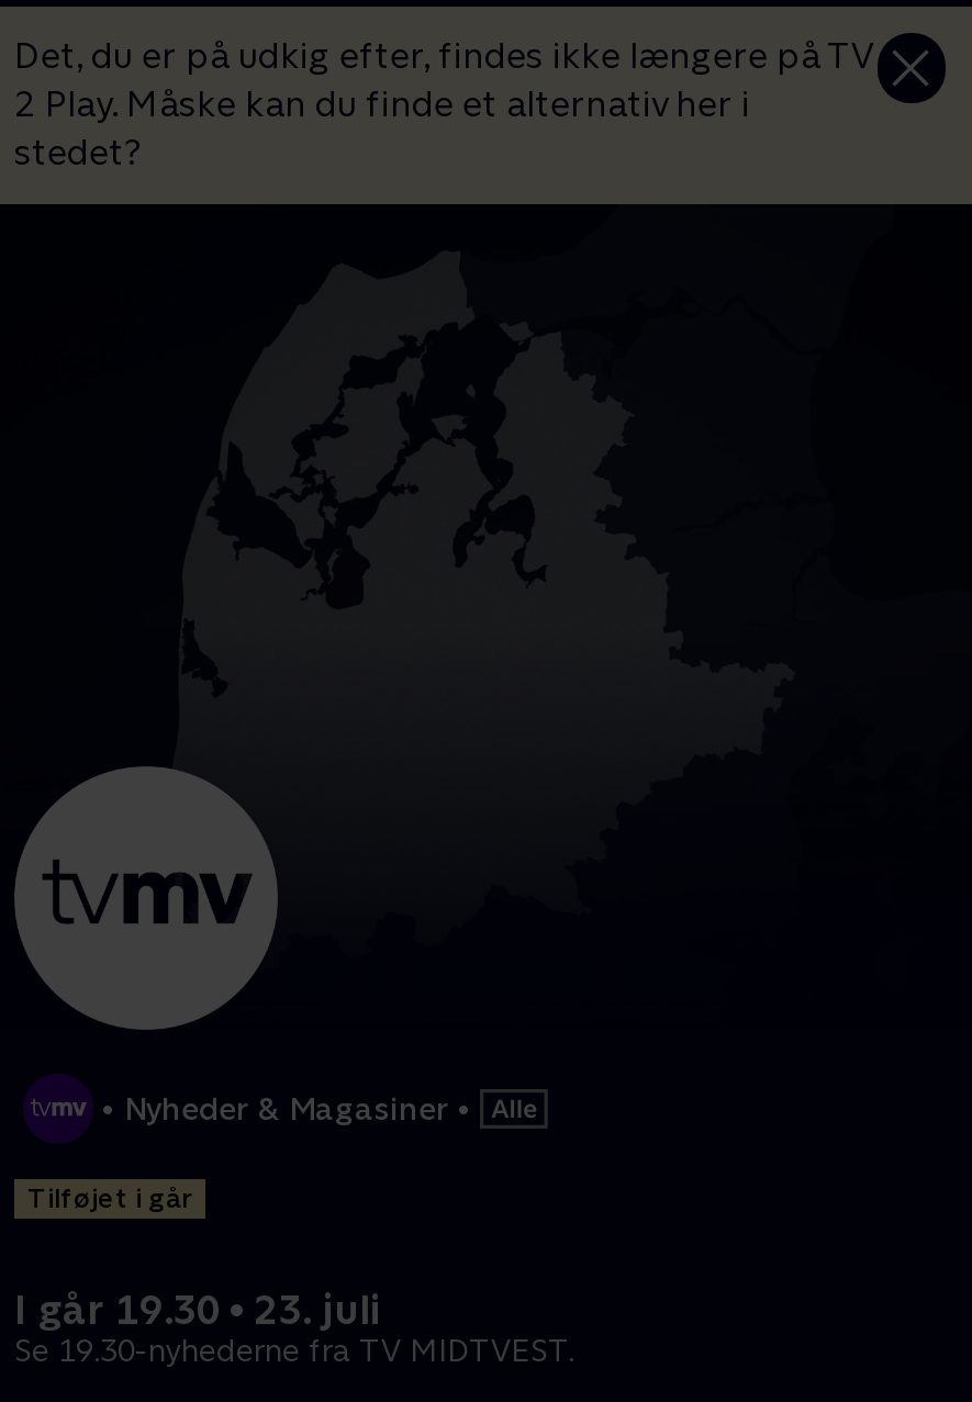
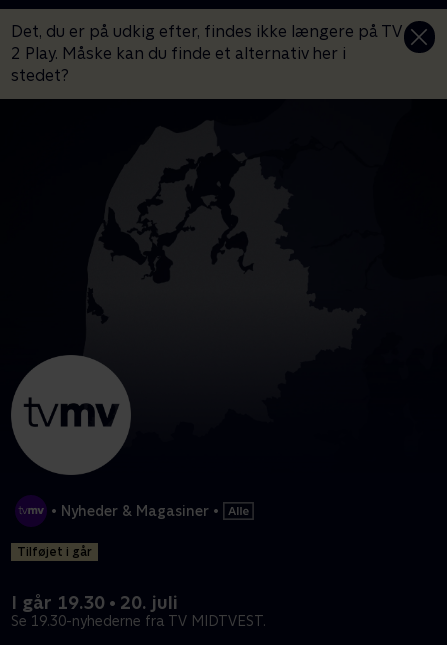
[14,1288,381,1334] I går 19.30 • 23. juli -> [11,592,178,613] I går 19.30 • 20. juli

